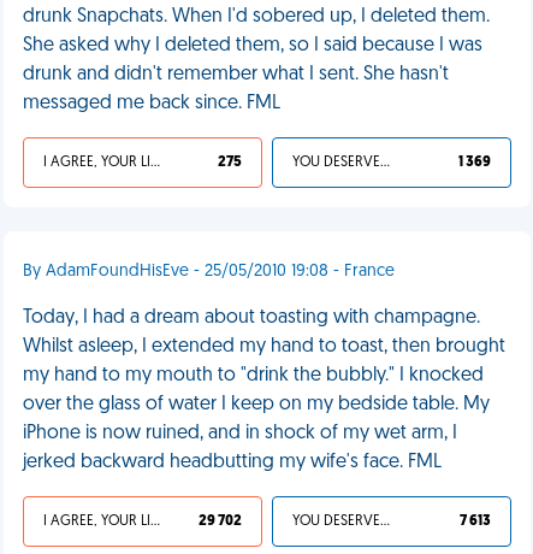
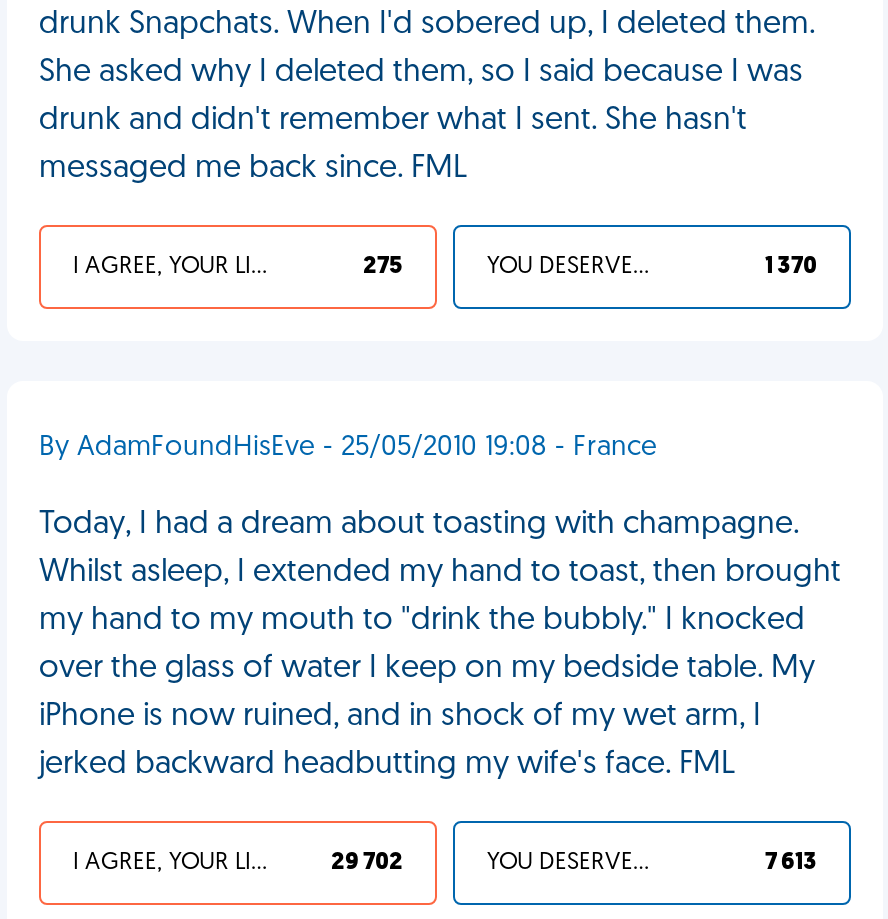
[458,155,491,170] 1 369 -> [765,255,817,279] 1 370

